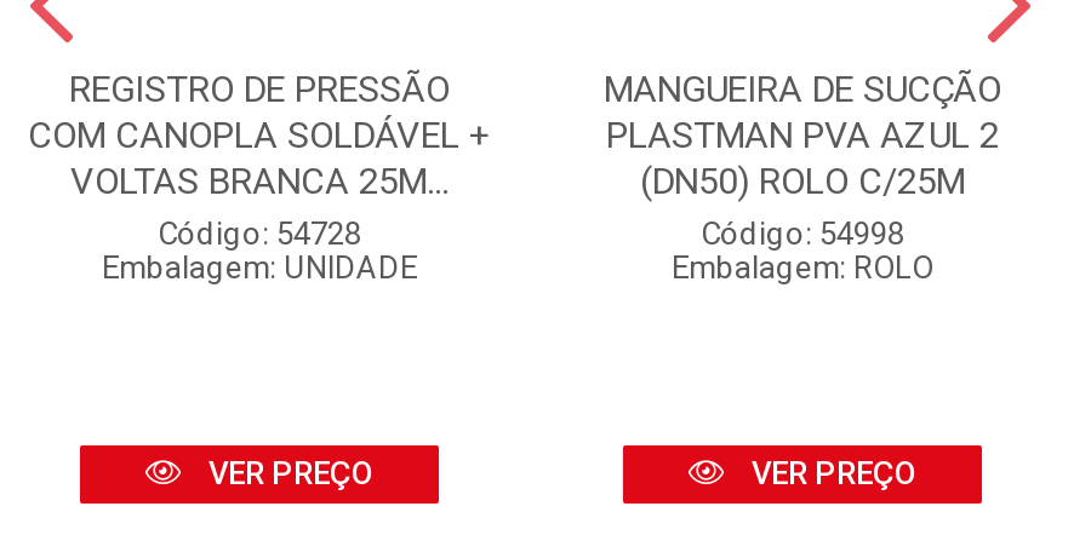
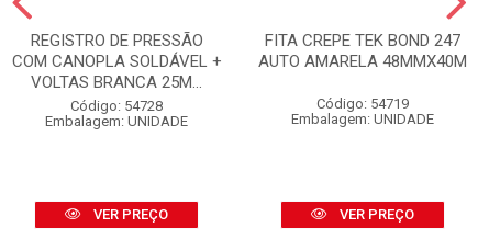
[604,67,1001,285] MANGUEIRA DE SUCÇÃO | PLASTMAN PVA AZUL 2 | (DN50) ROLO C/25M | Código: 54998 | Embalagem: ROLO -> [258,30,467,127] FITA CREPE TEK BOND 247 | AUTO AMARELA 48MMX40M | Código: 54719 | Embalagem: UNIDADE

